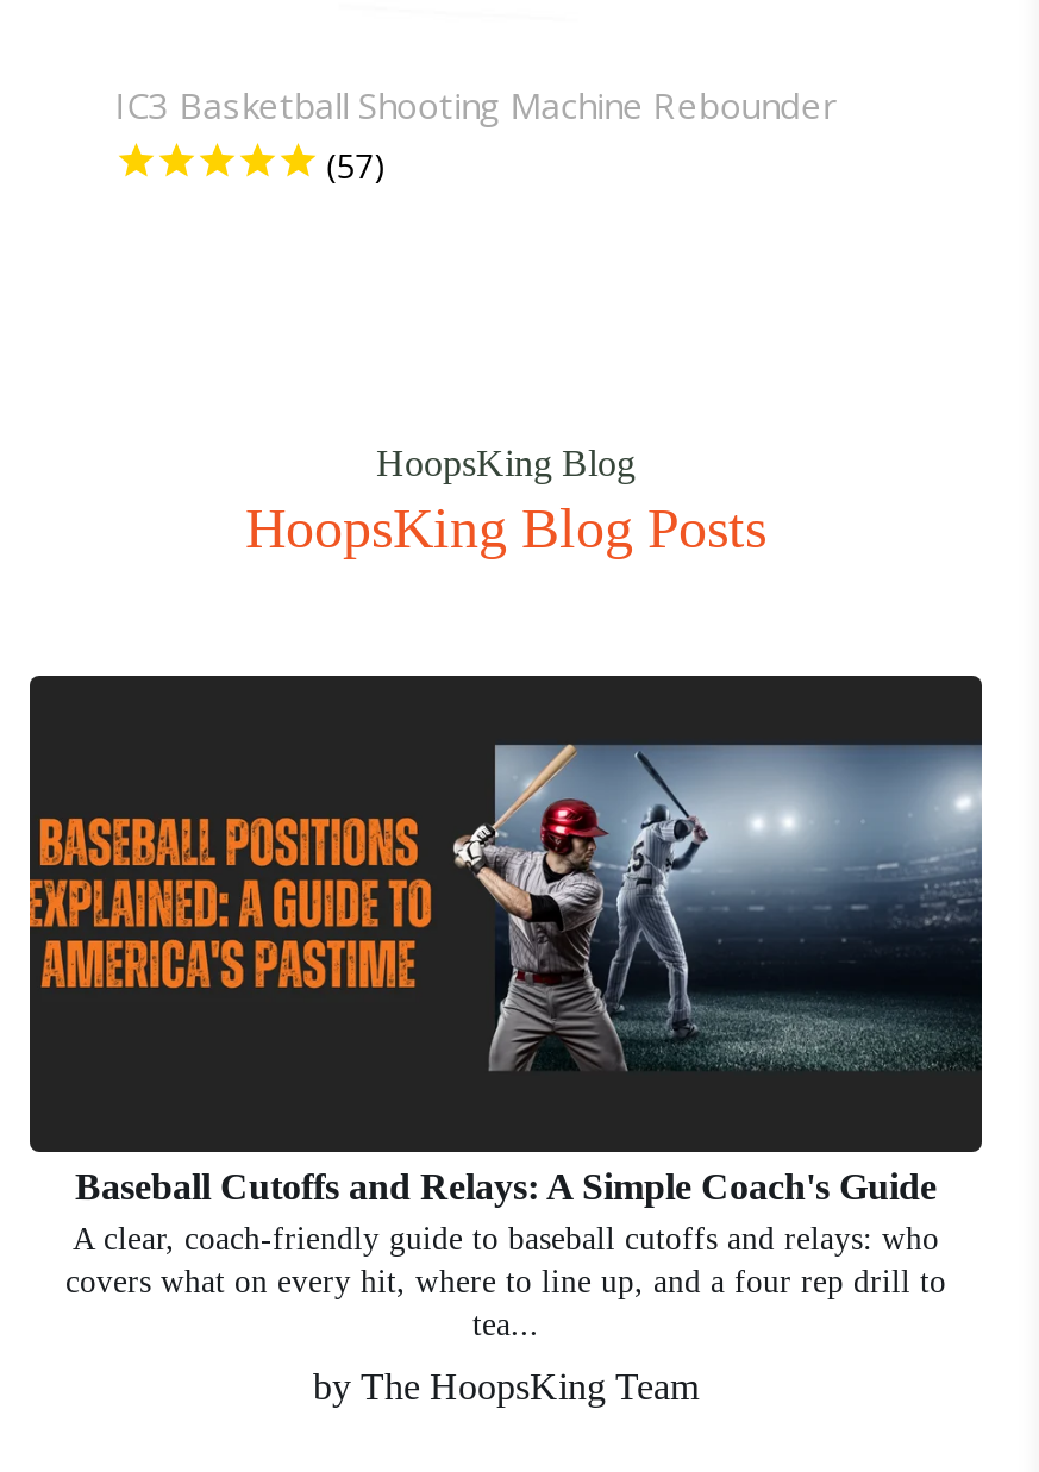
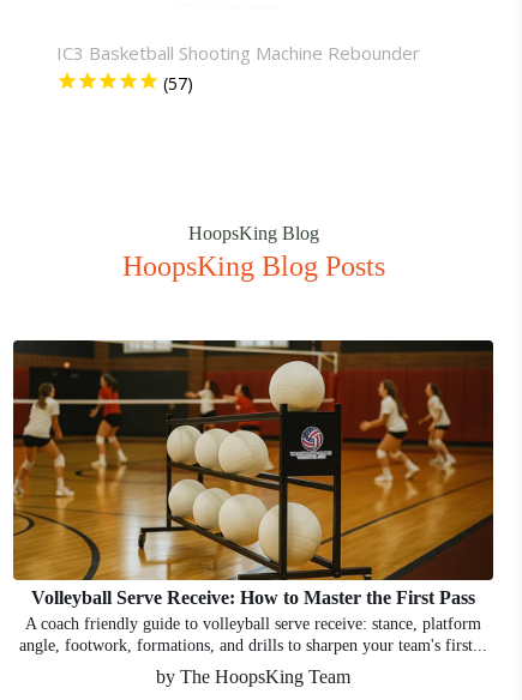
[27,674,984,1343] [image] | Baseball Cutoffs and Relays: A Simple Coach's Guide | A clear, coach-friendly guide to baseball cutoffs and relays: who | covers what on every hit, where to line up, and a four rep drill to | tea... -> [12,339,494,655] [image] | Volleyball Serve Receive: How to Master the First Pass | A coach friendly guide to volleyball serve receive: stance, platform | angle, footwork, formations, and drills to sharpen your team's first...

